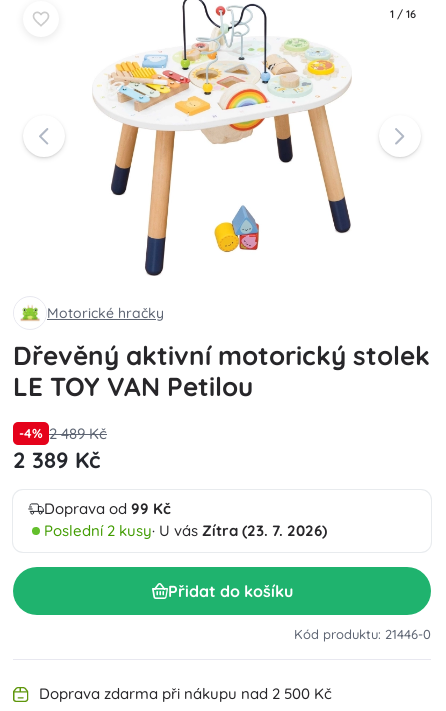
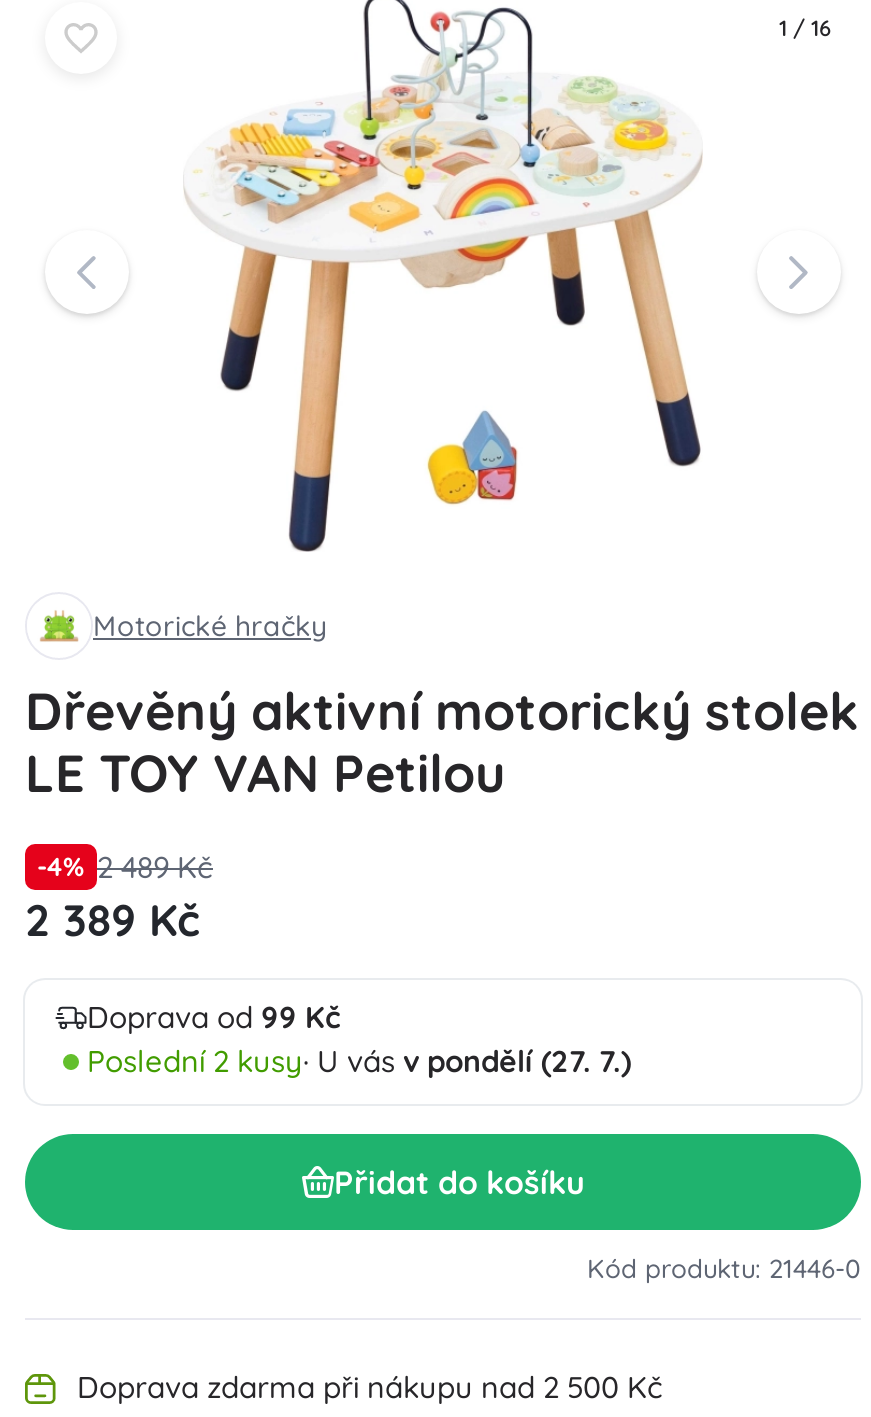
[44,521,327,540] Poslední 2 kusy · U vás Zítra (23. 7. 2026) -> [87,1042,631,1080] Poslední 2 kusy · U vás v pondělí (27. 7.)

